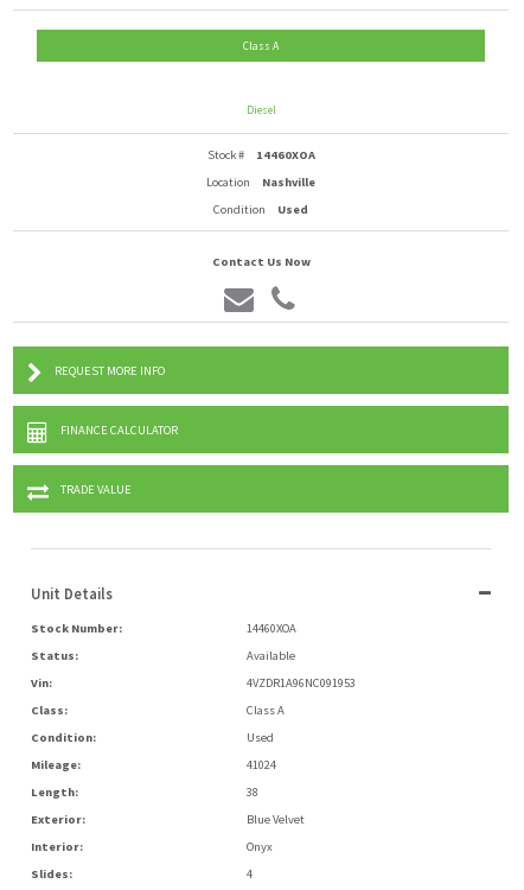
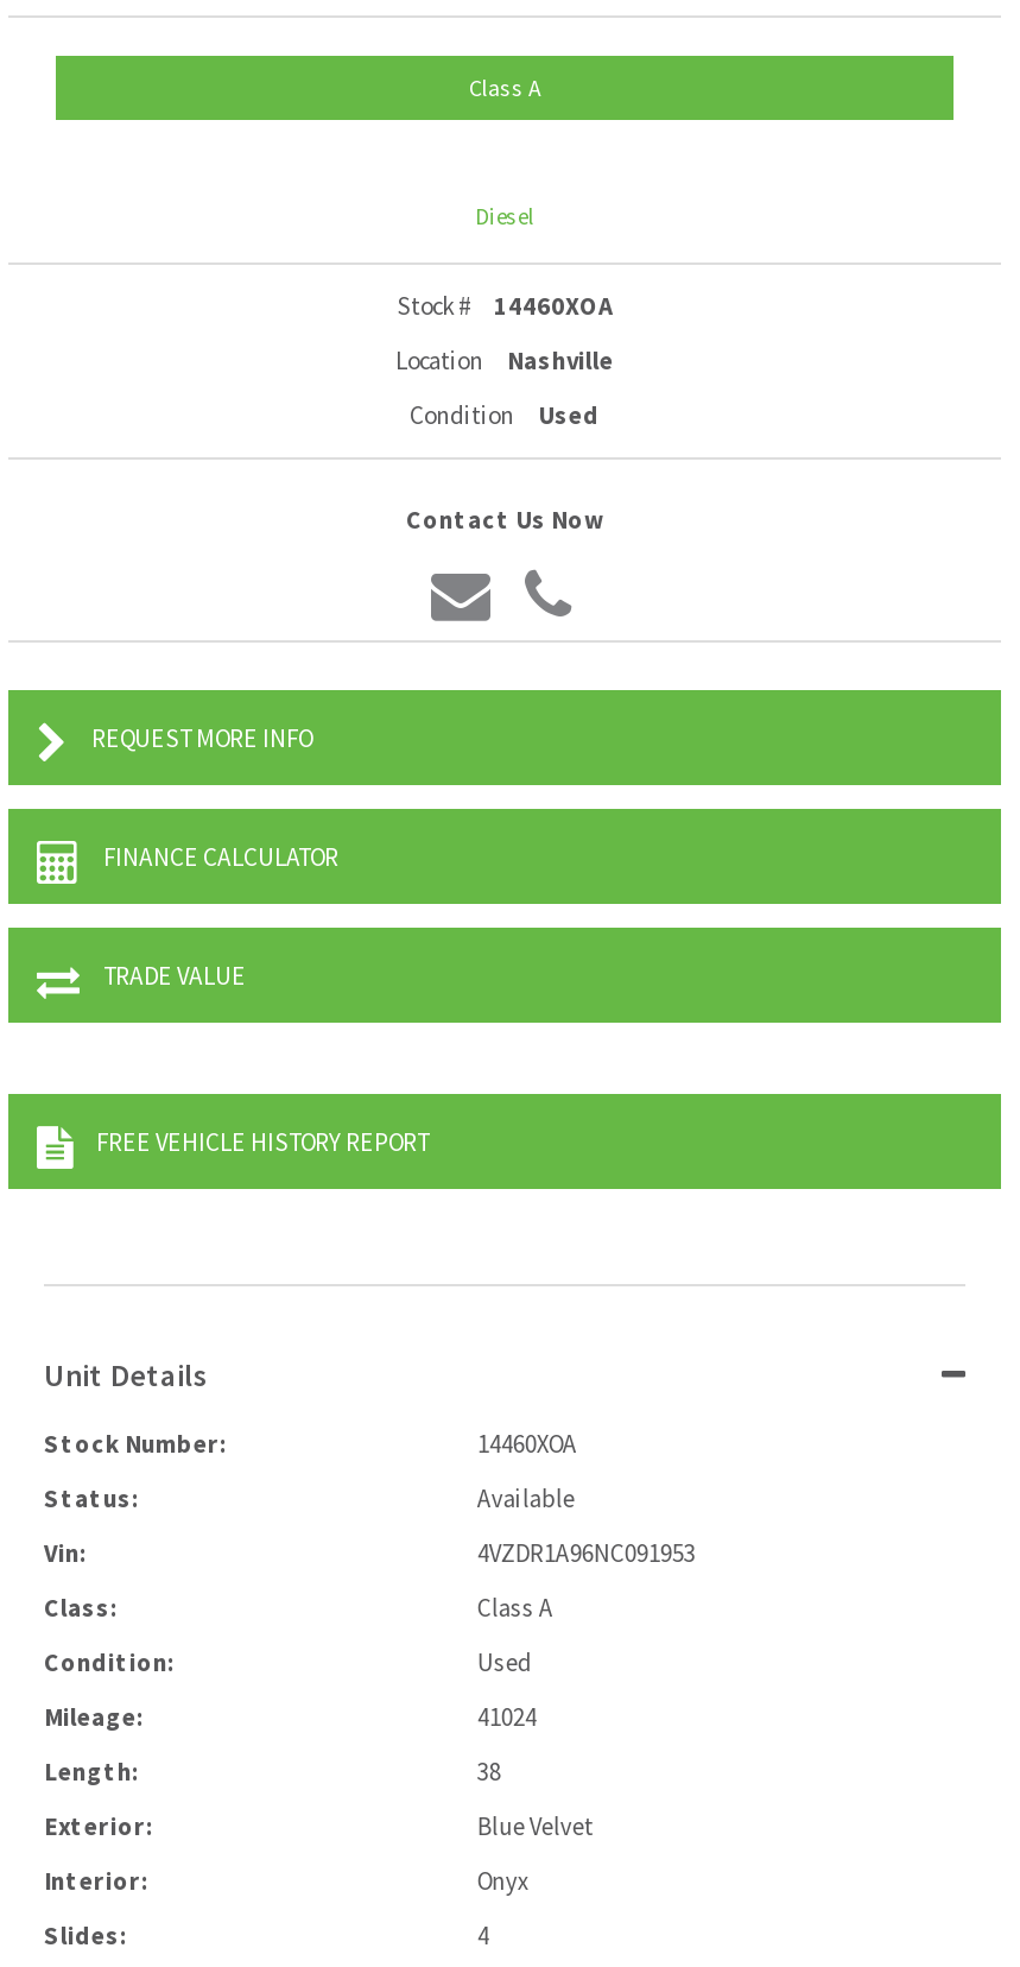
none -> [96,1126,429,1157] FREE VEHICLE HISTORY REPORT

